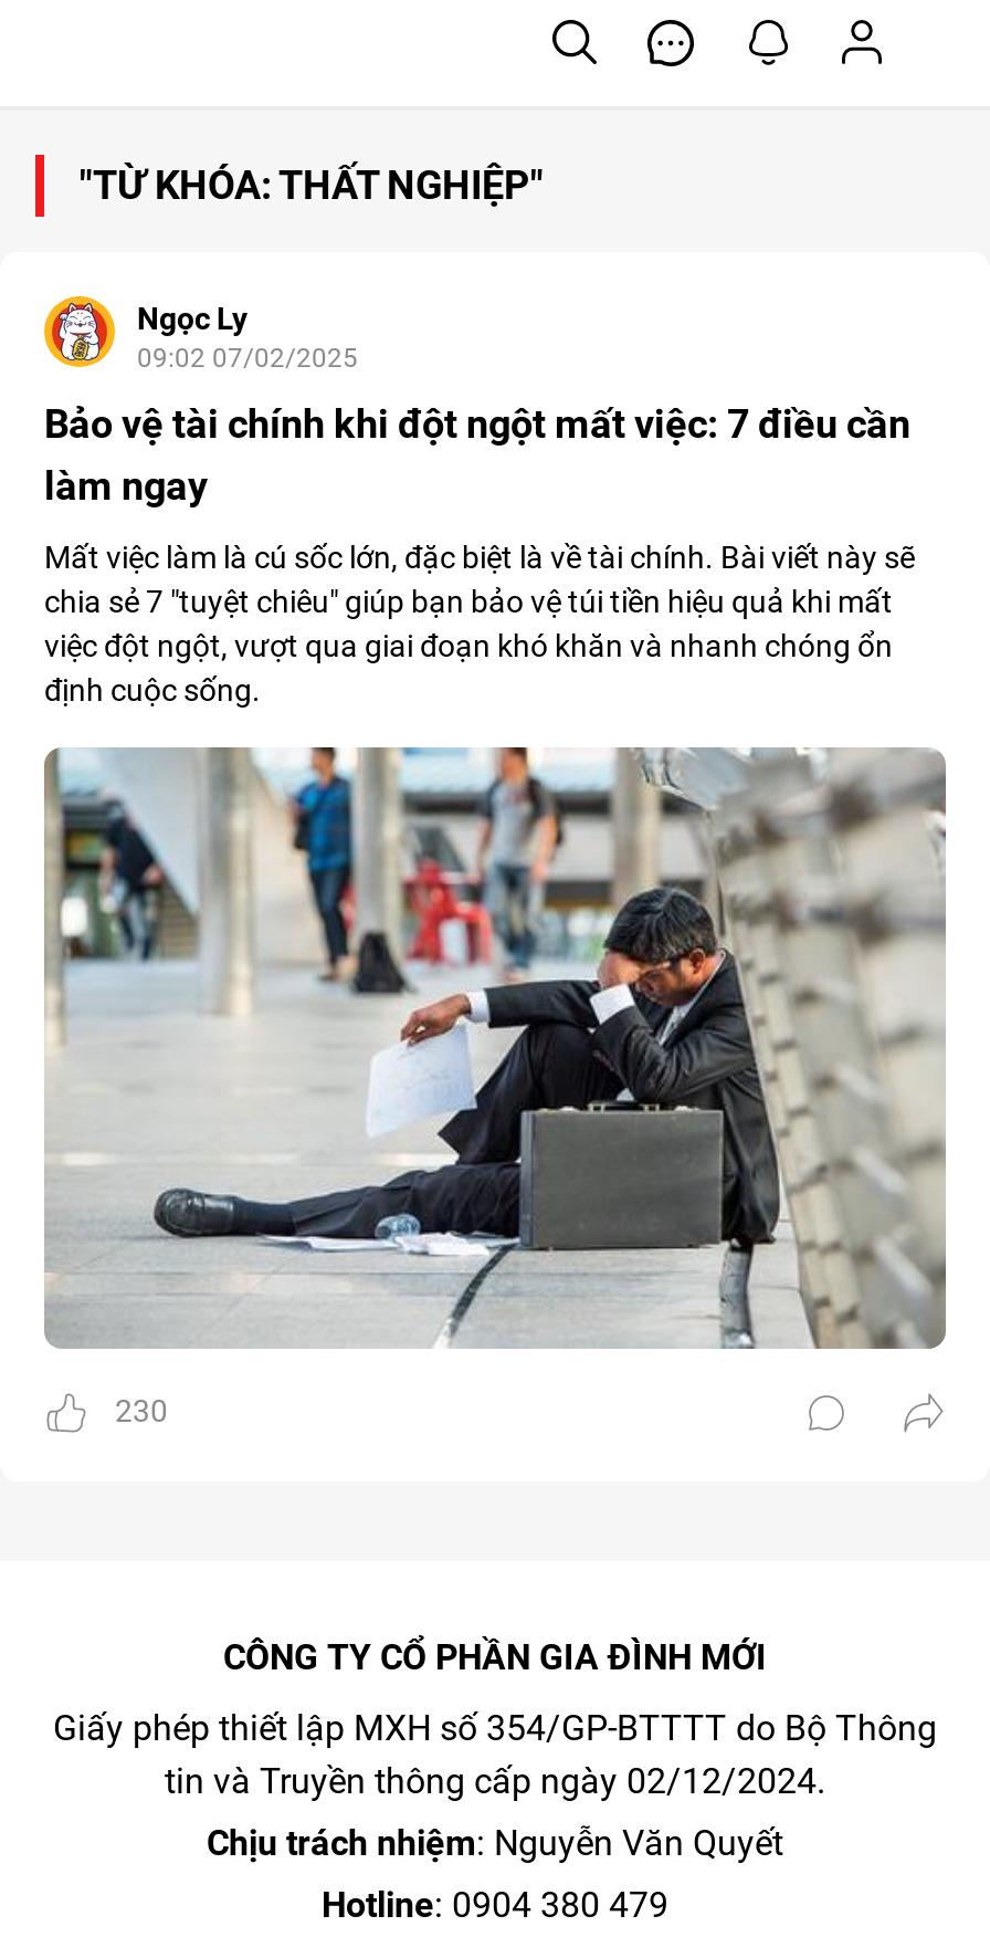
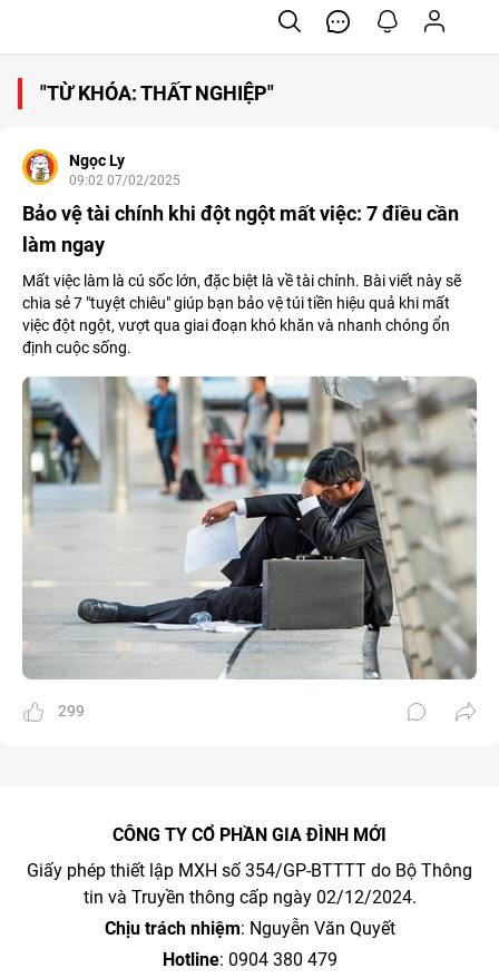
[115,1393,168,1428] 230 -> [58,702,85,720] 299

